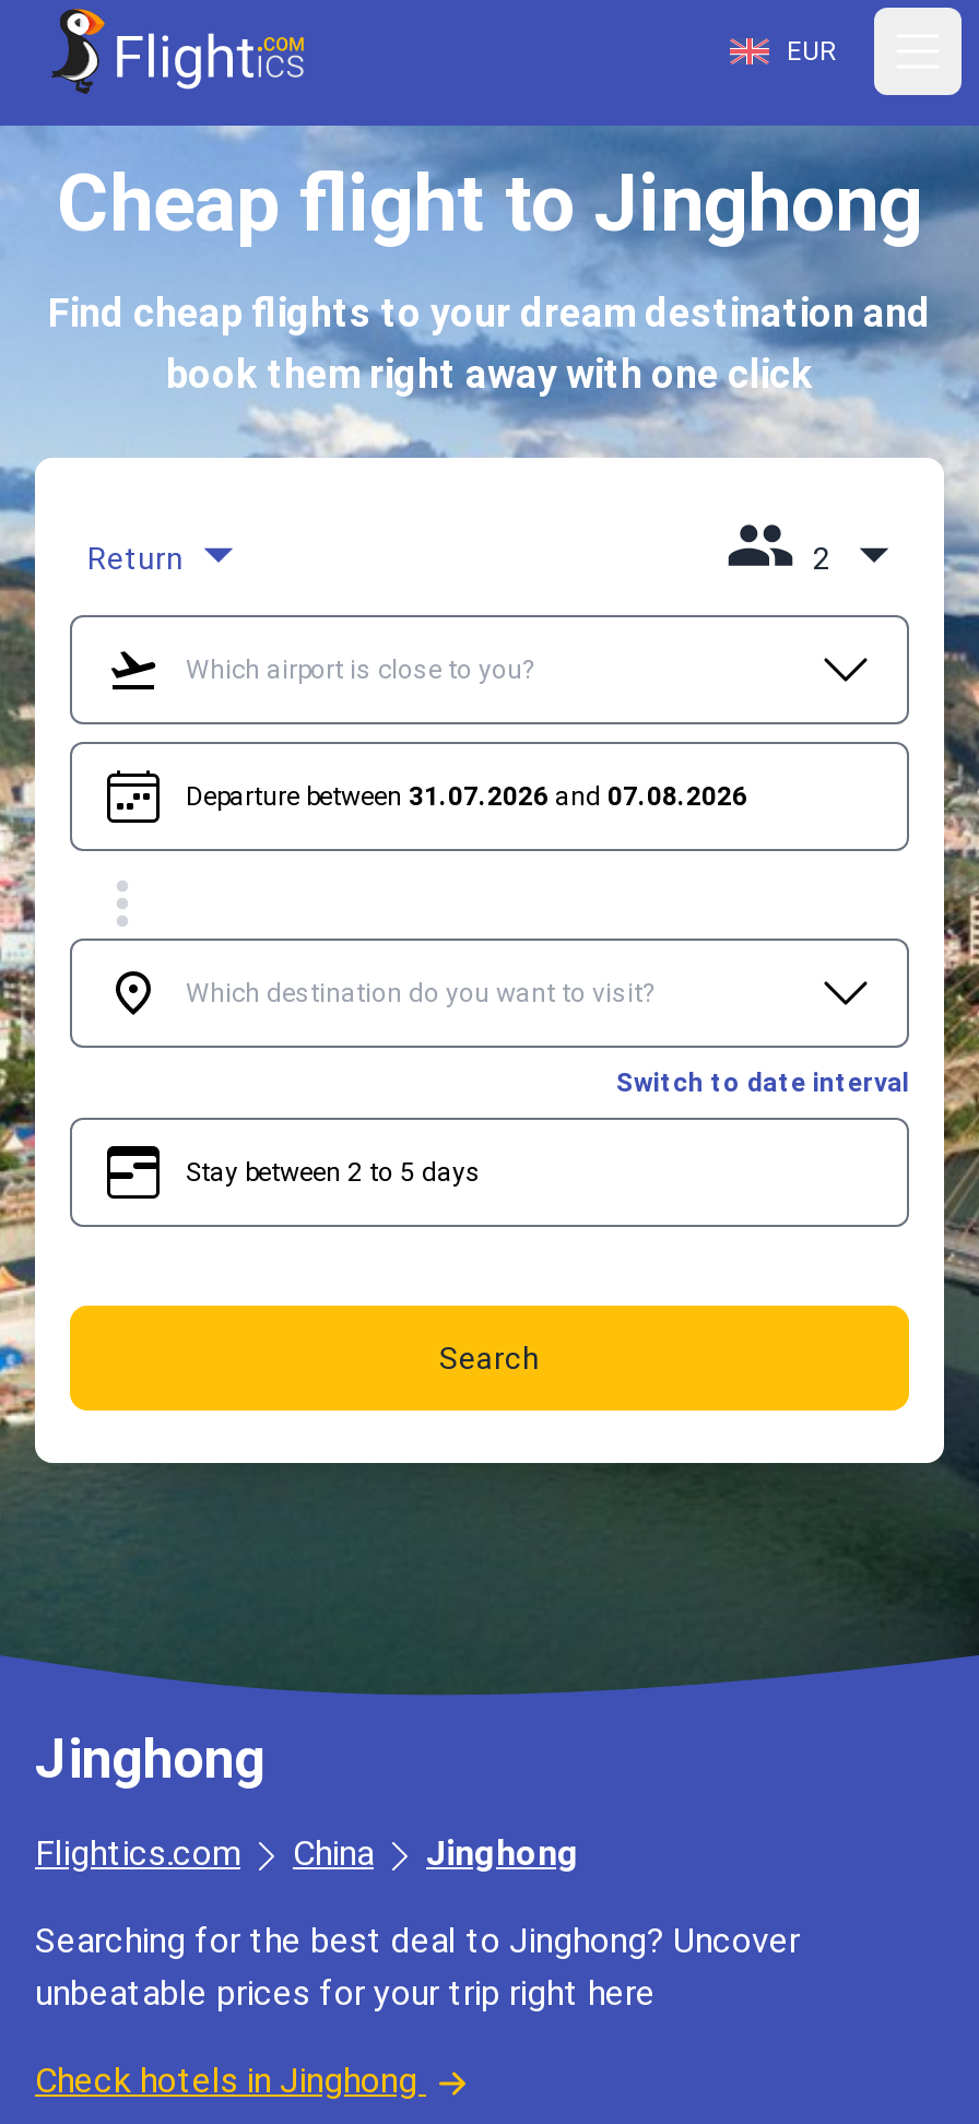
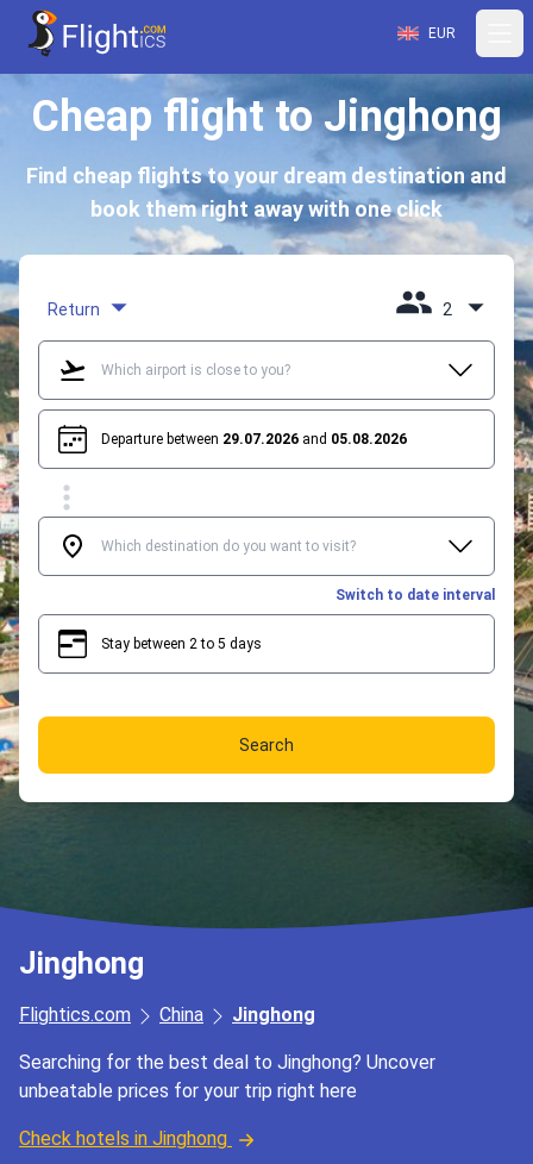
[186,781,747,812] Departure between 31.07.2026 and 07.08.2026 -> [101,431,407,448] Departure between 29.07.2026 and 05.08.2026

